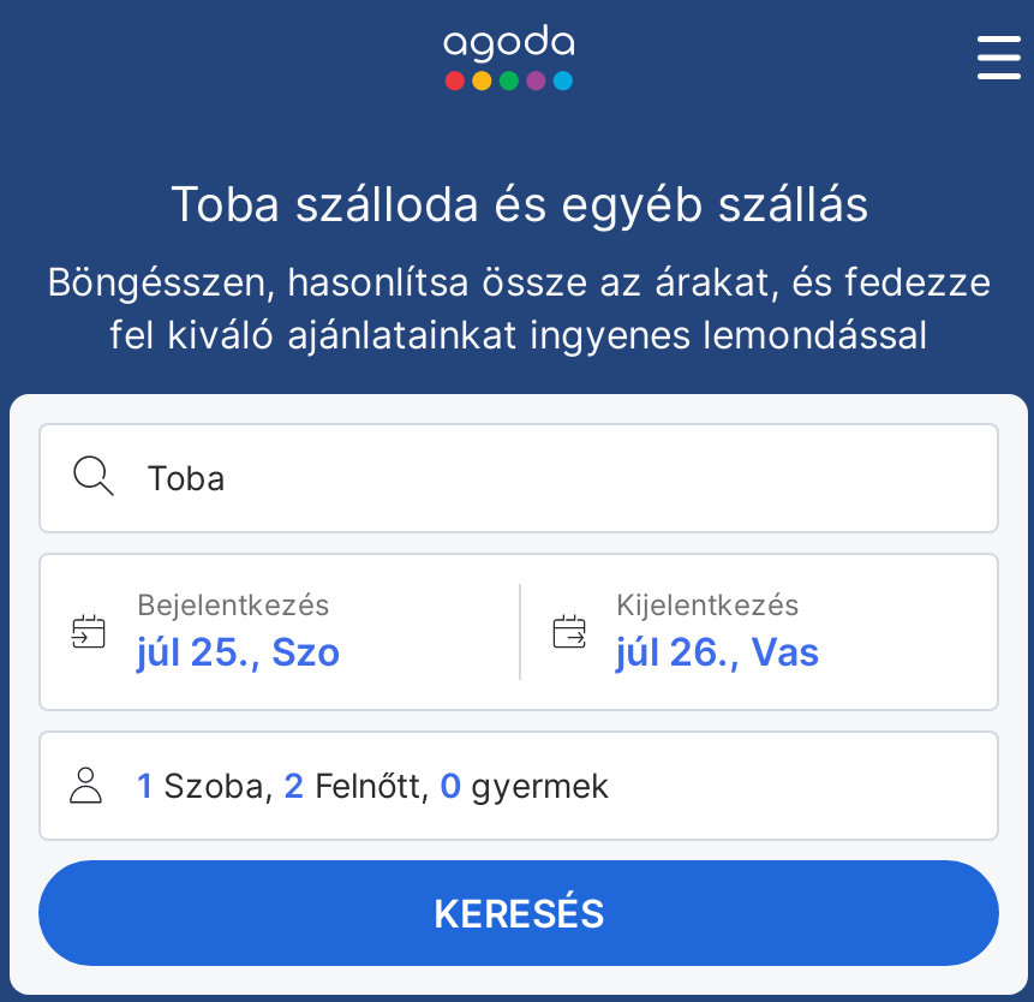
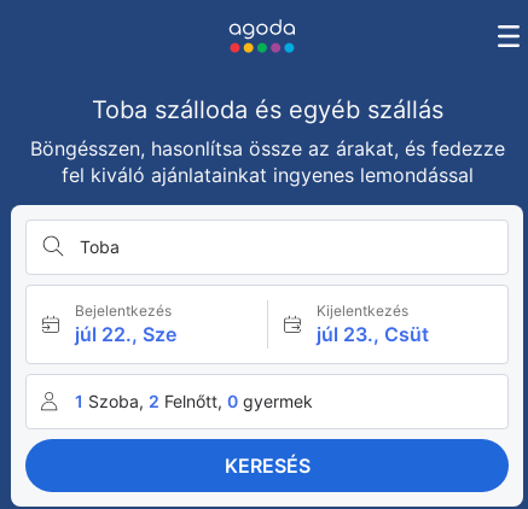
[137,627,341,675] júl 25., Szo -> [75,322,176,346] júl 22., Sze
[616,627,820,675] júl 26., Vas -> [316,322,428,346] júl 23., Csüt

